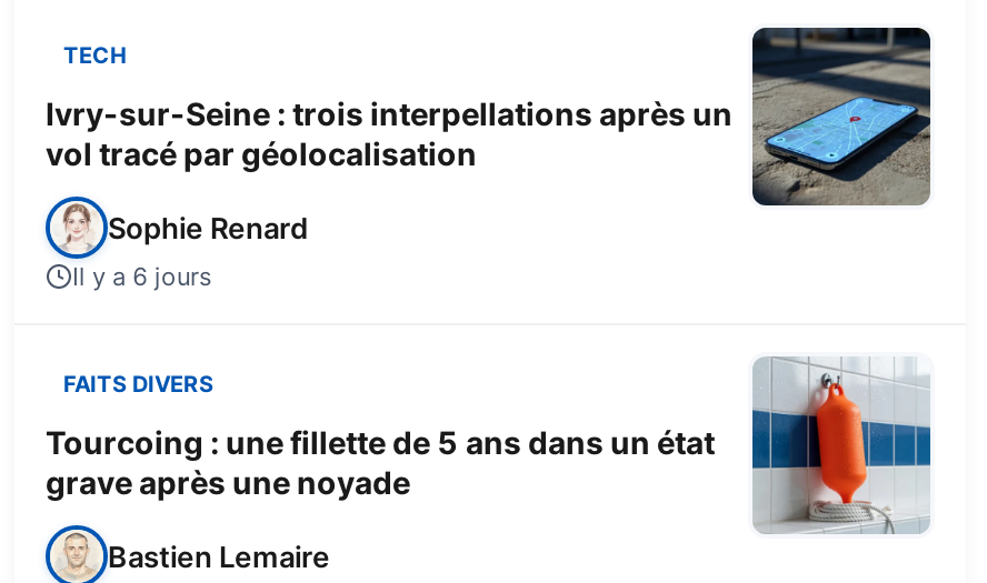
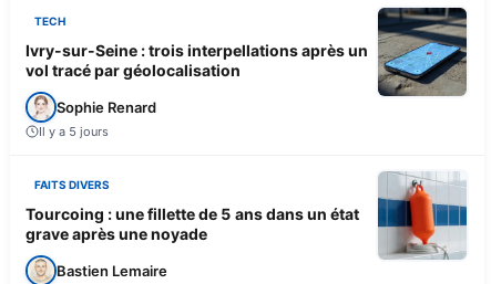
[72,260,212,291] Il y a 6 jours -> [39,123,109,139] Il y a 5 jours

